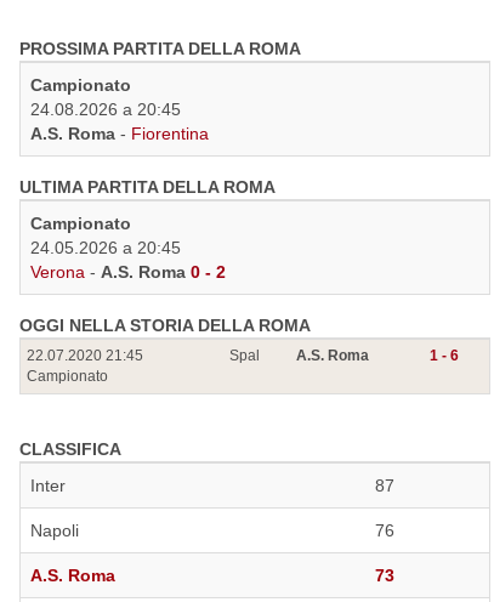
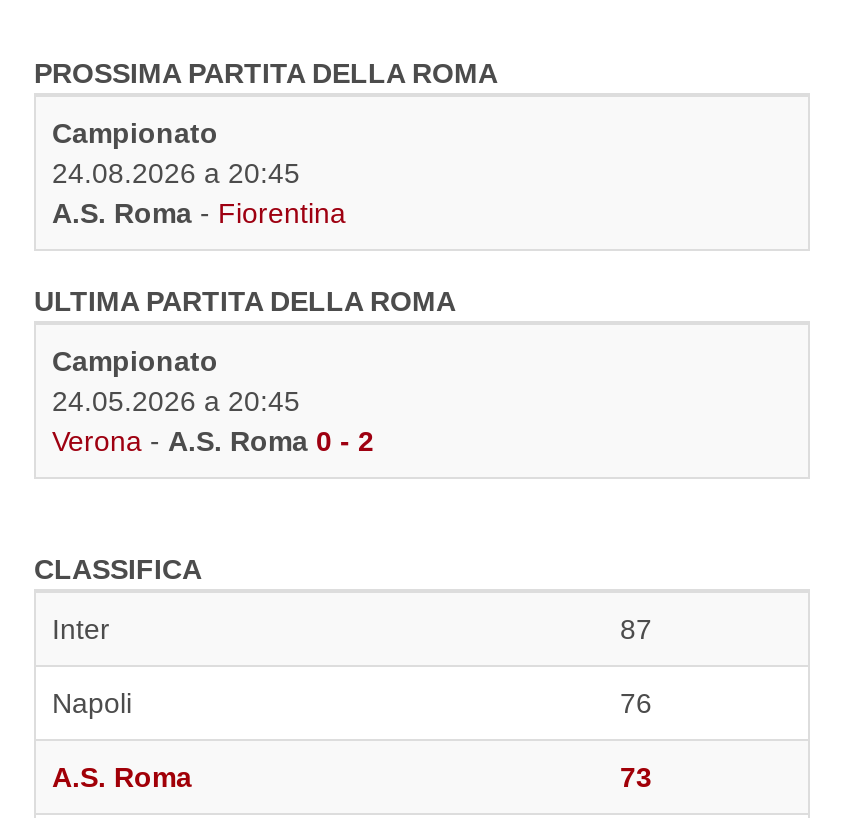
[19,316,311,385] OGGI NELLA STORIA DELLA ROMA | 22.07.2020 21:45 | Campionato -> none
[229,347,459,364] Spal | A.S. Roma | 1 - 6 -> none

